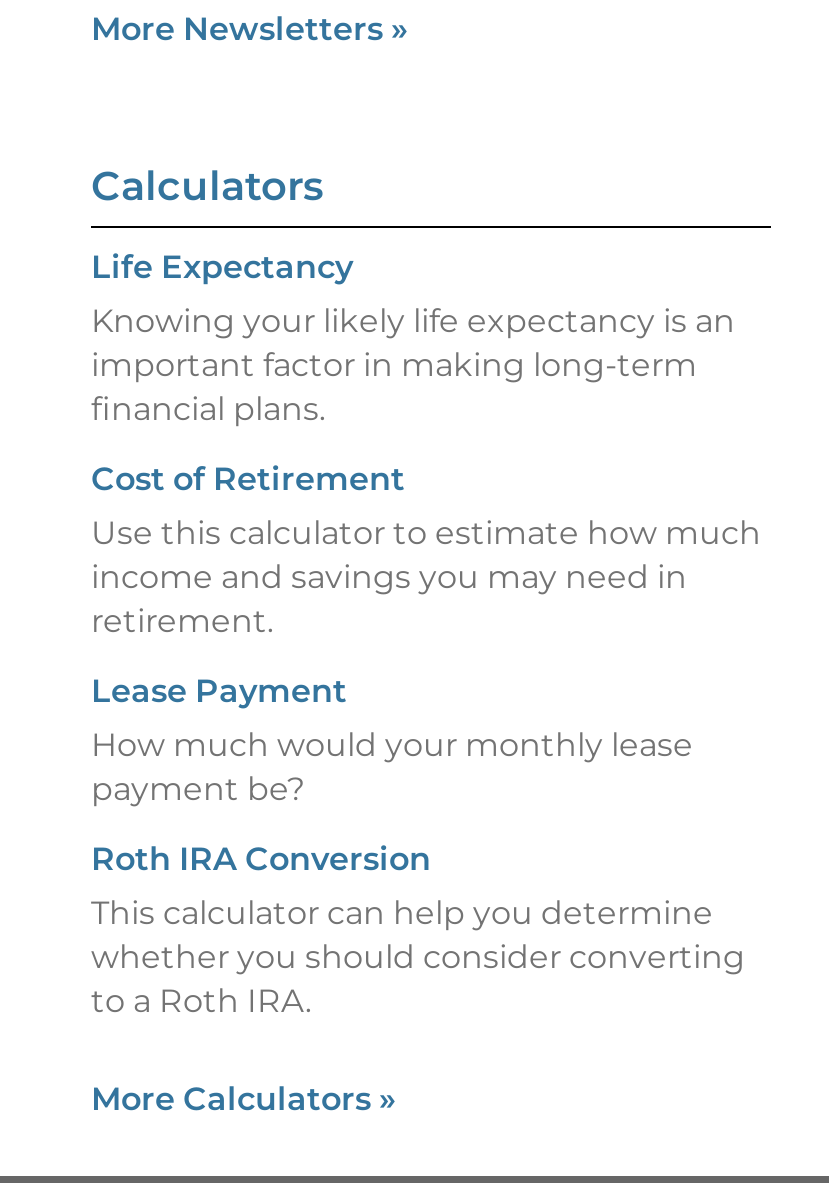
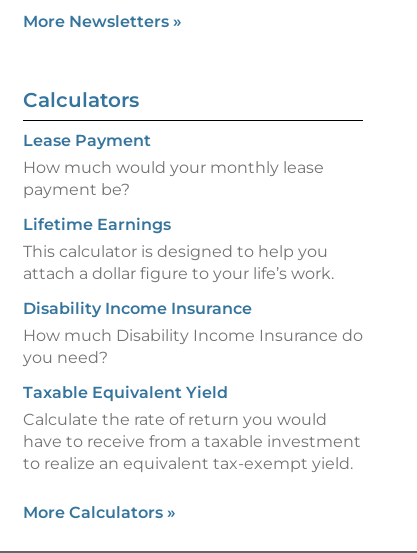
[91,248,761,640] Life Expectancy | Knowing your likely life expectancy is an | important factor in making long-term | financial plans. | Cost of Retirement | Use this calculator to estimate how much | income and savings you may need in | retirement. -> none
moved [91,672,693,808] -> [23,131,324,199]: Lease Payment | How much would your monthly lease | payment be?
[91,840,745,1020] Roth IRA Conversion | This calculator can help you determine | whether you should consider converting | to a Roth IRA. -> [23,215,363,473] Lifetime Earnings | This calculator is designed to help you | attach a dollar figure to your life’s work. | Disability Income Insurance | How much Disability Income Insurance do | you need? | Taxable Equivalent Yield | Calculate the rate of return you would | have to receive from a taxable investment | to realize an equivalent tax-exempt yield.

